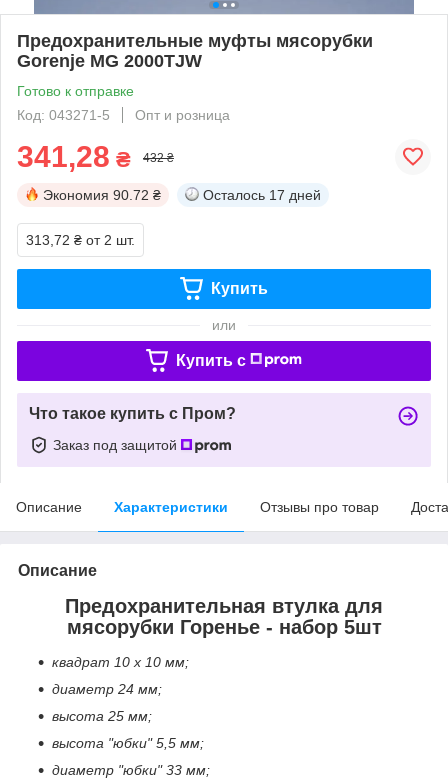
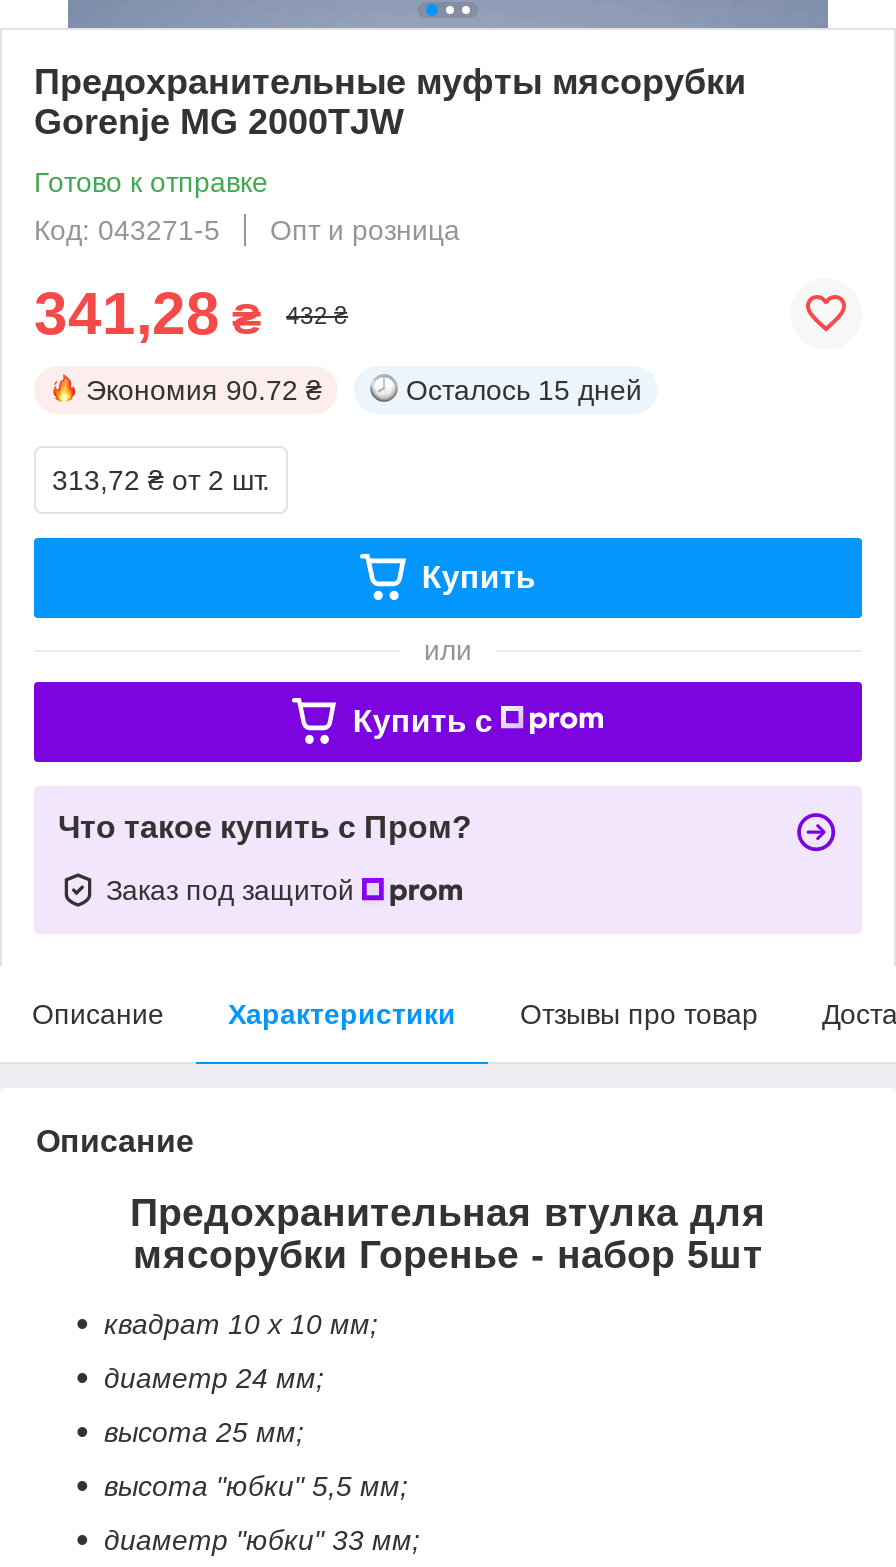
[203,187,321,203] Осталось 17 дней -> [406,374,642,406] Осталось 15 дней

